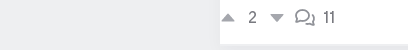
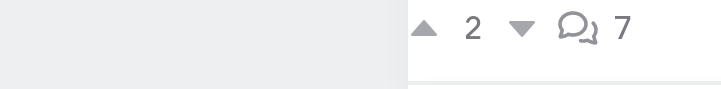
[323,9,335,27] 11 -> [614,11,632,47] 7

